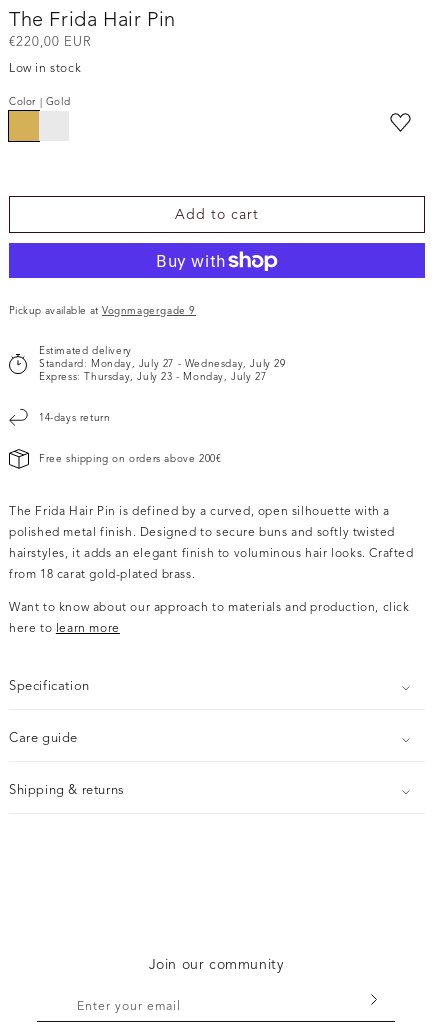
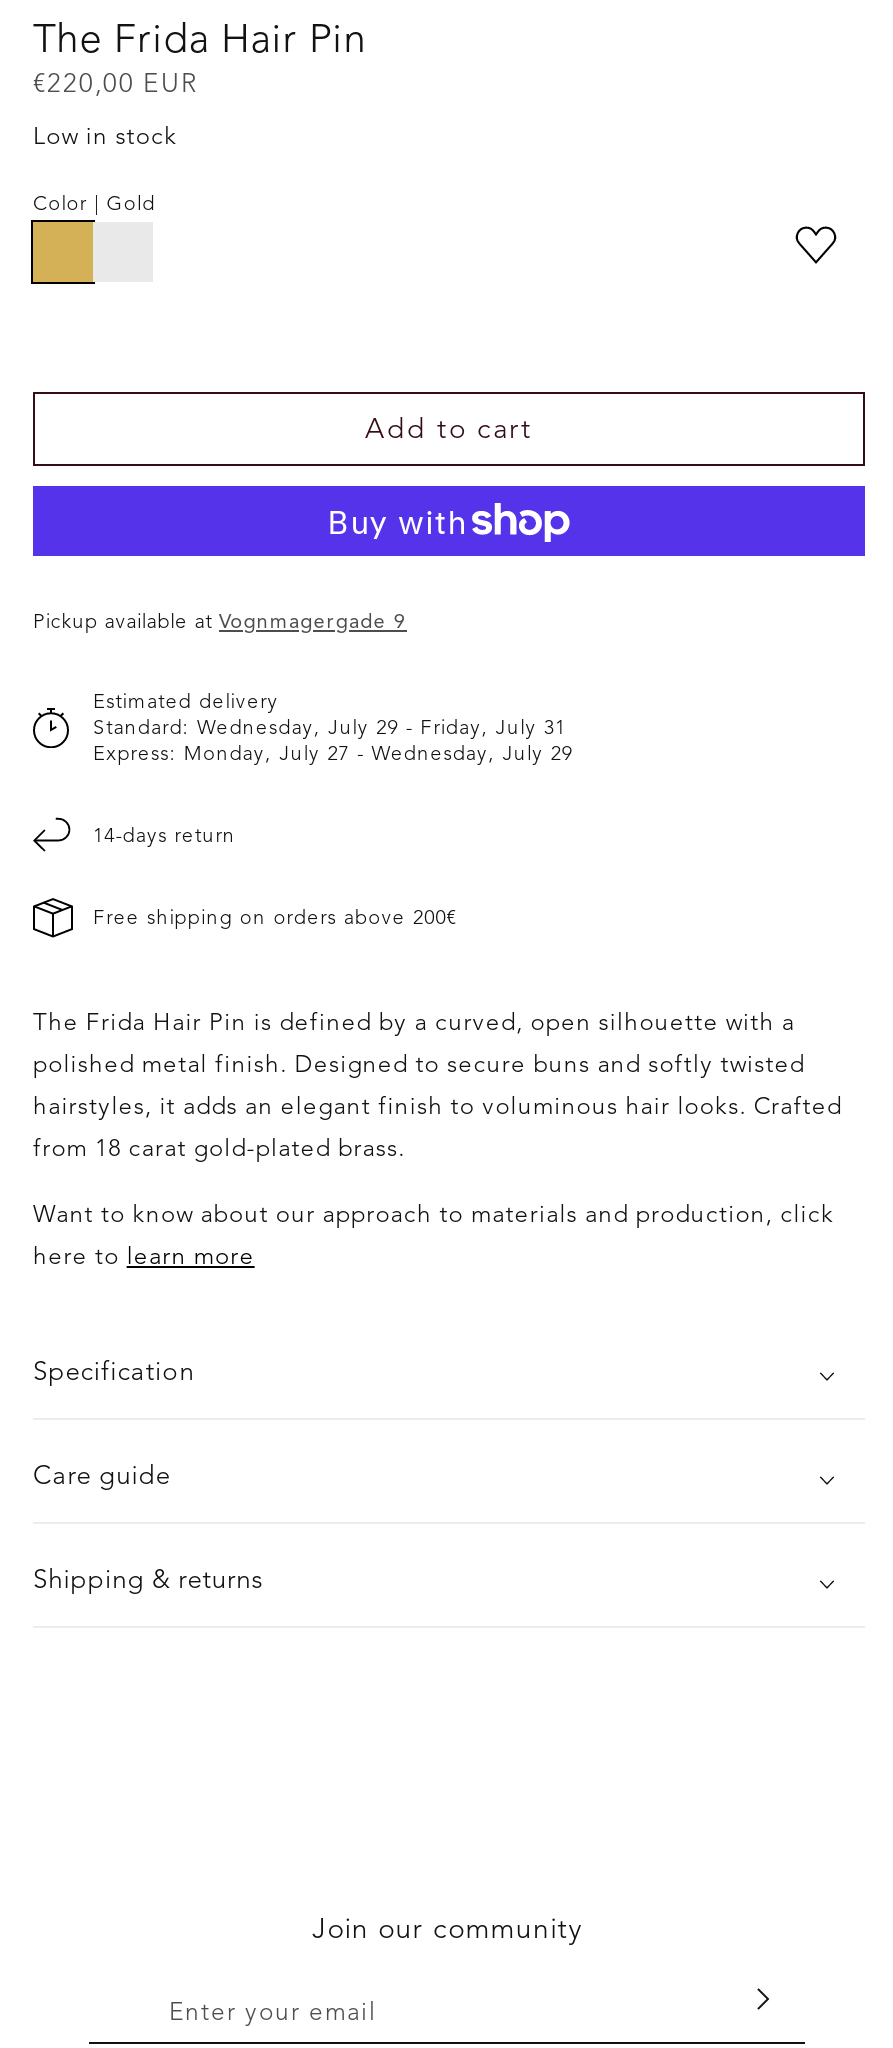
[39,357,286,370] Standard: Monday, July 27 - Wednesday, July 29 -> [93,714,566,740] Standard: Wednesday, July 29 - Friday, July 31
[39,370,266,383] Express: Thursday, July 23 - Monday, July 27 -> [93,740,573,766] Express: Monday, July 27 - Wednesday, July 29

